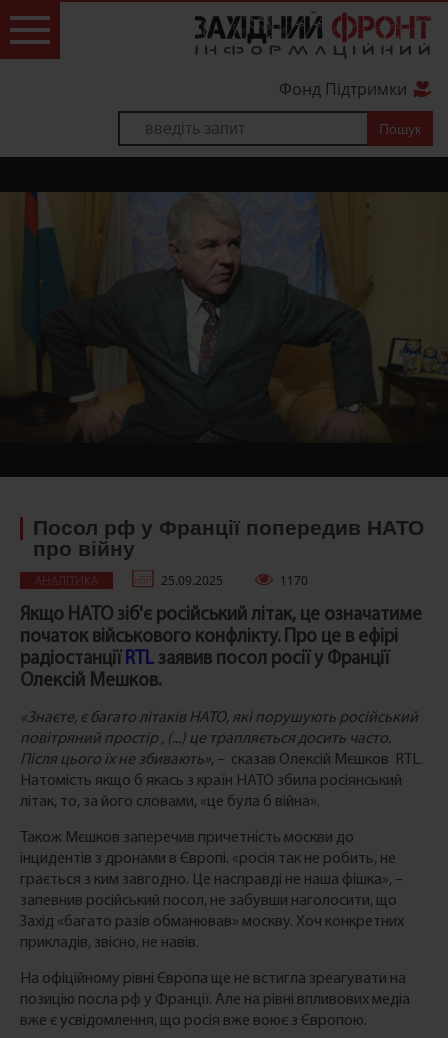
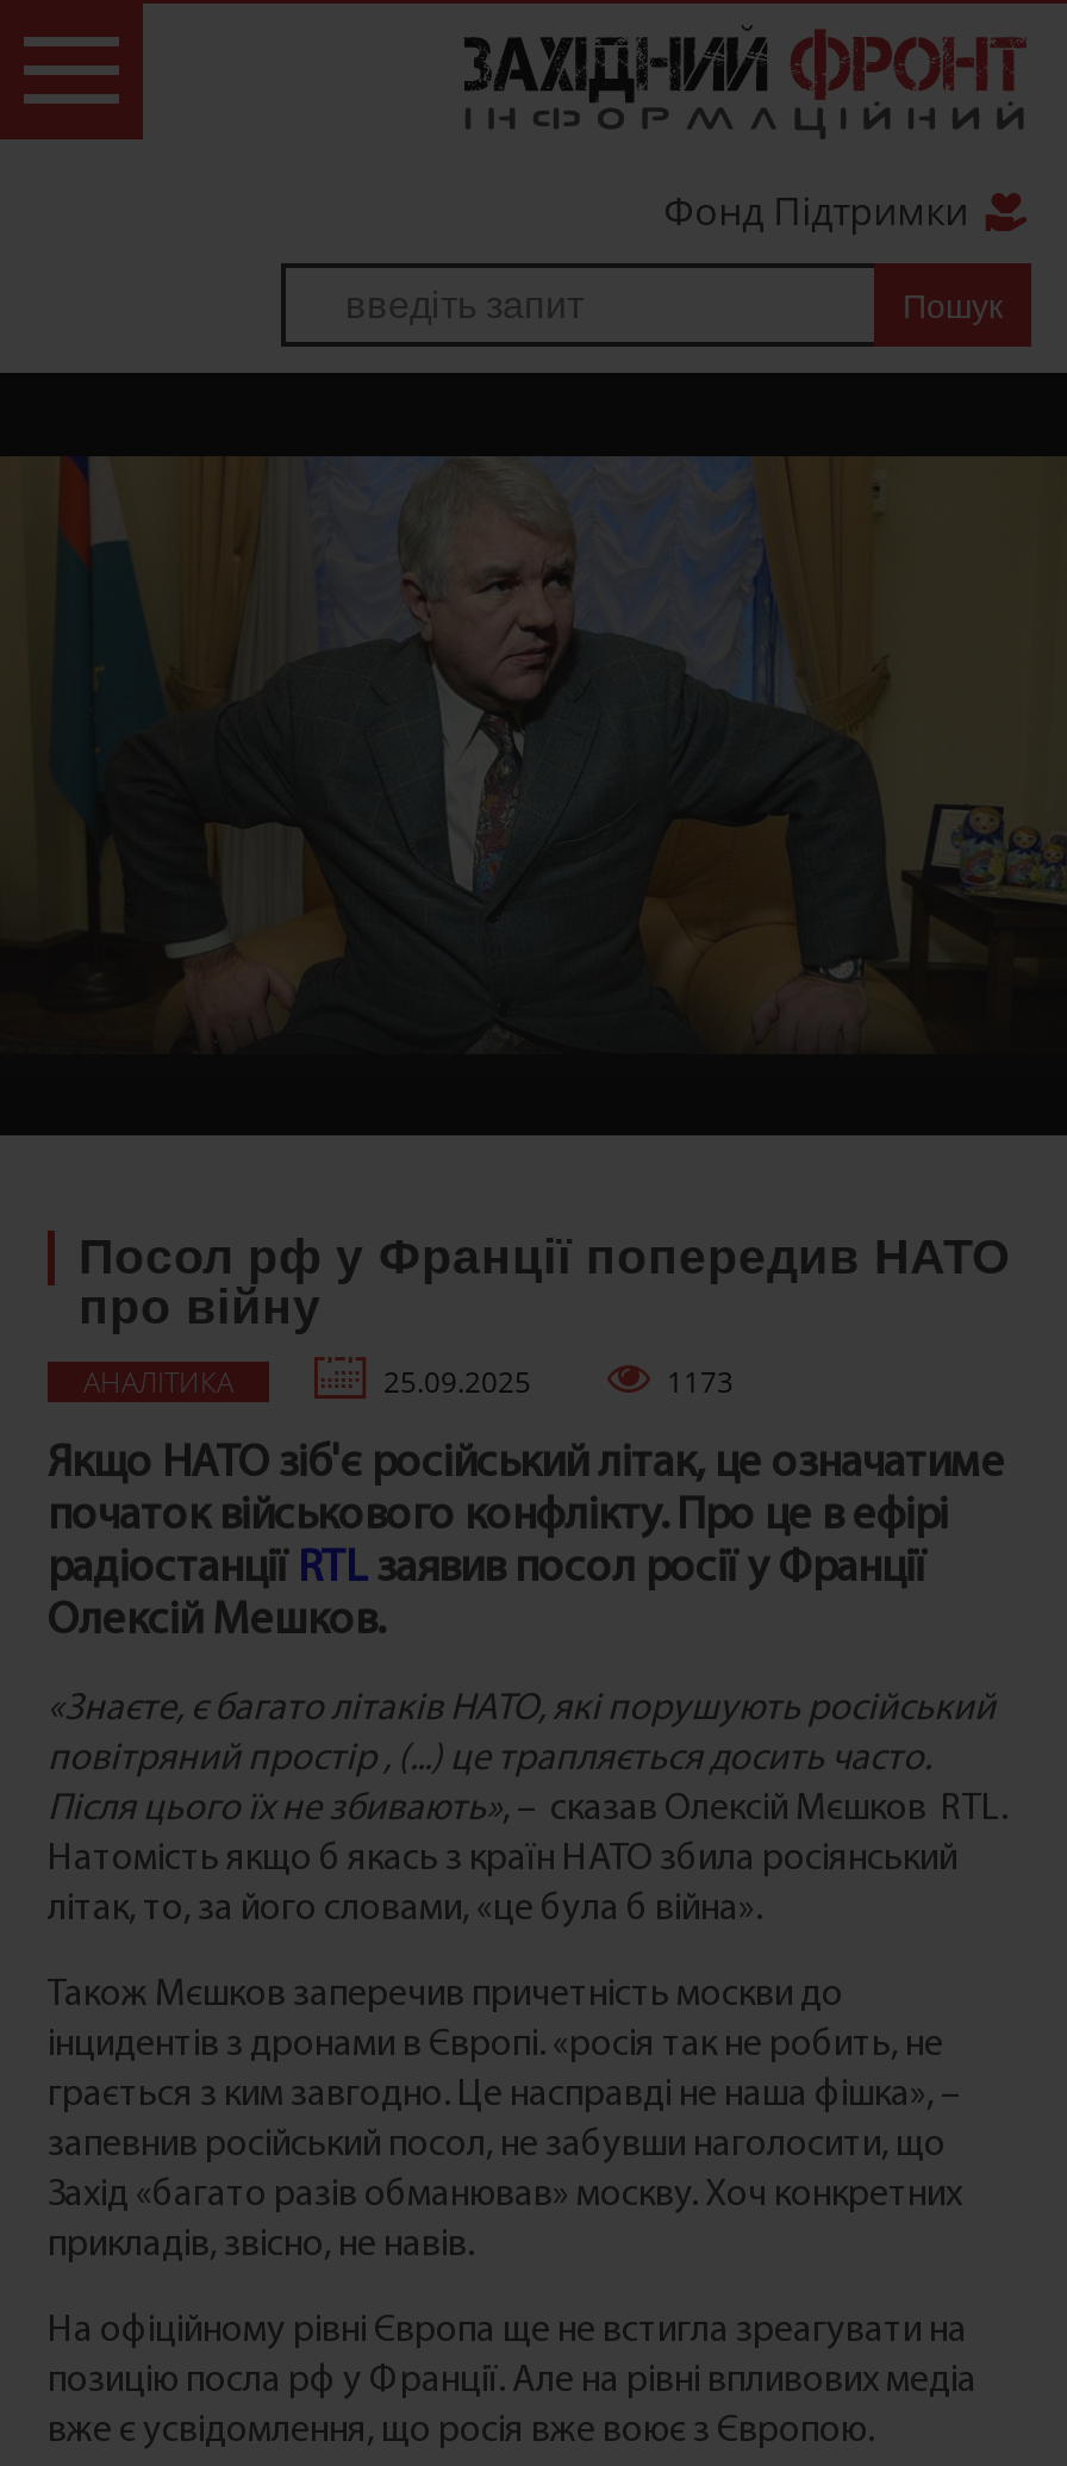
[280,572,308,589] 1170 -> [667,1362,734,1402] 1173

